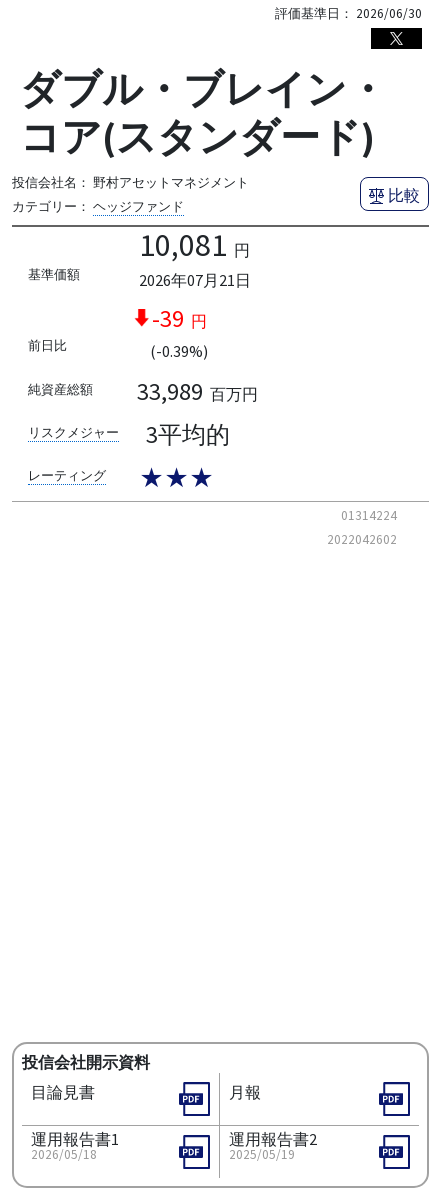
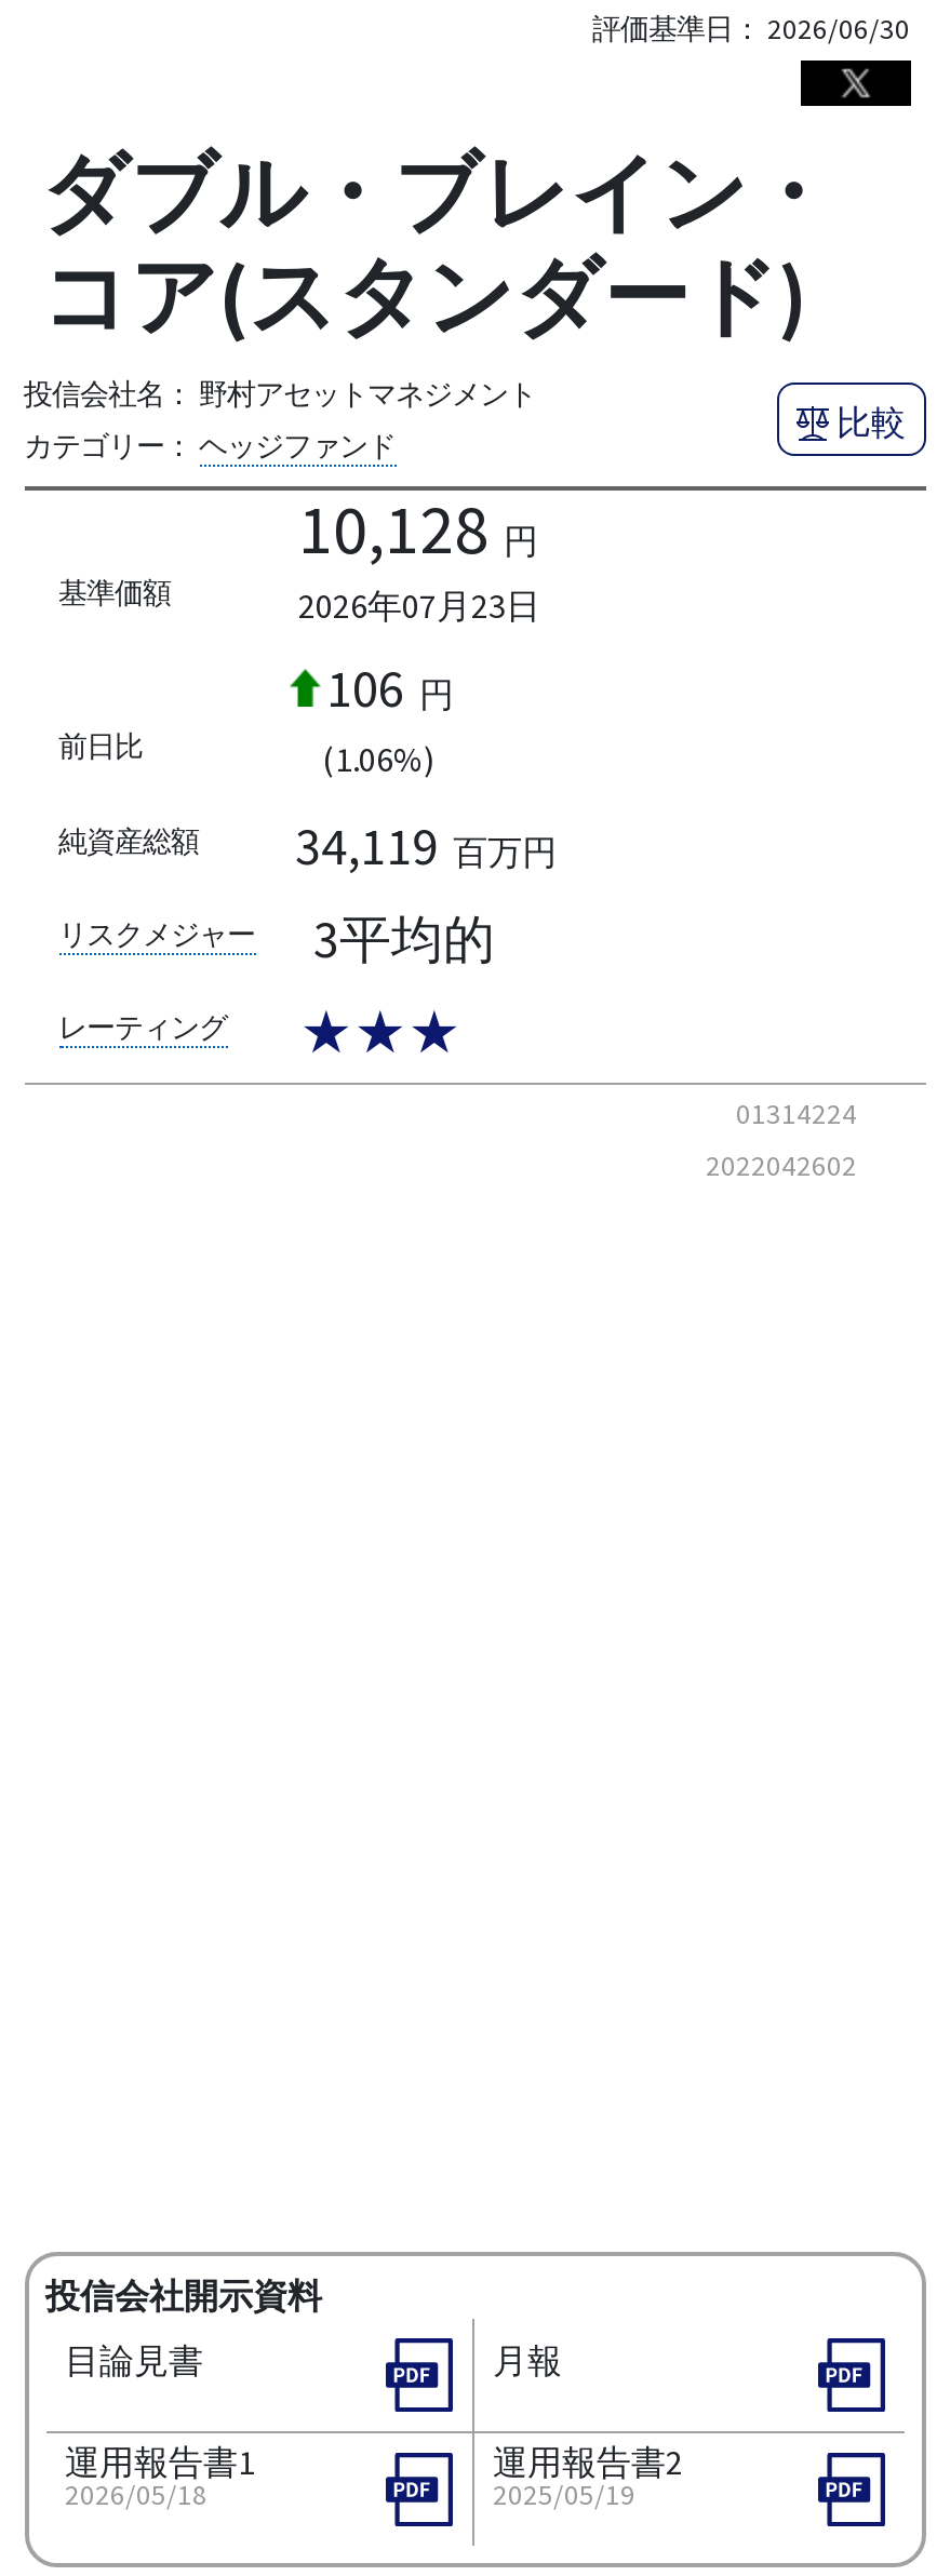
[138,225,249,265] 10,081 円 -> [298,485,538,572] 10,128 円
[138,270,250,290] 2026年07月21日 -> [298,583,540,626] 2026年07月23日
[151,303,206,334] -39 円 -> [326,654,454,721] 106 円
[149,341,207,361] (-0.39%) -> [322,736,434,779] (1.06%)
[137,376,258,407] 33,989 百万円 -> [295,812,557,879] 34,119 百万円

